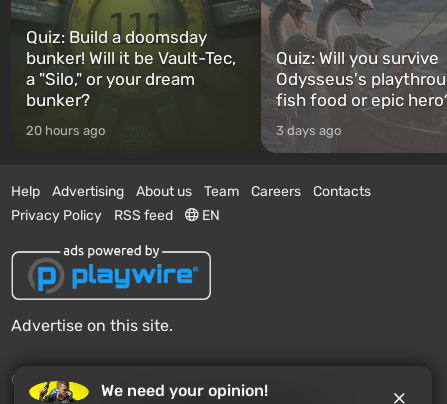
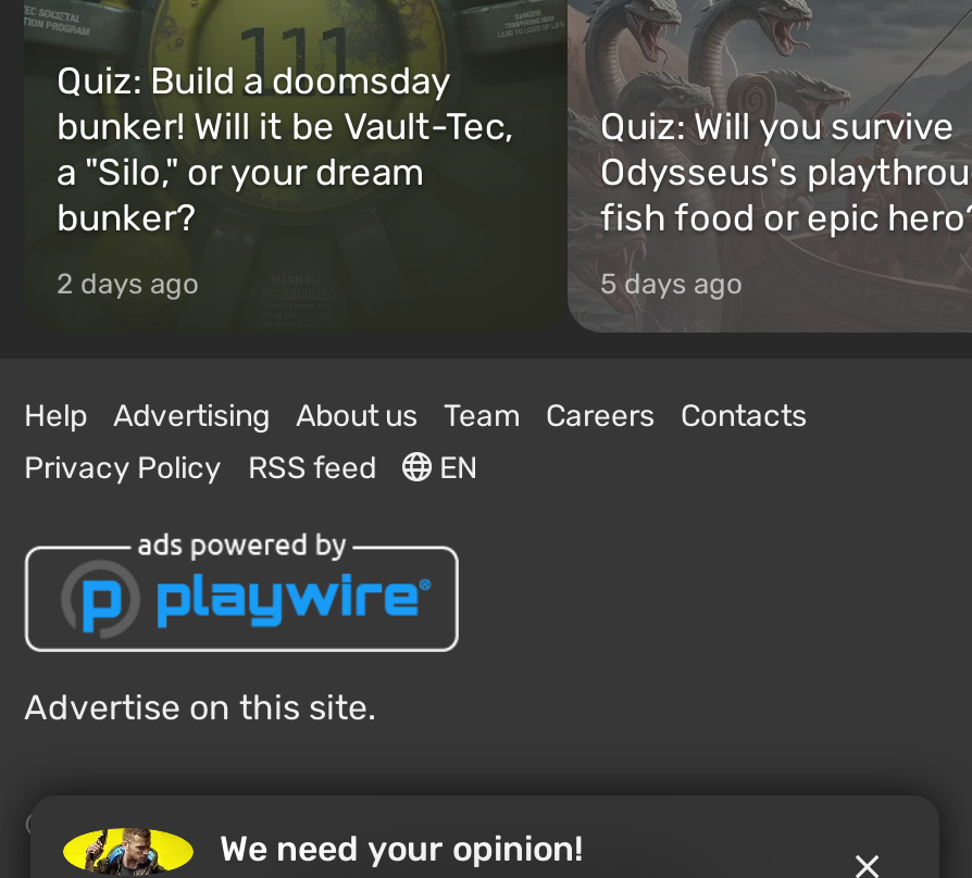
[26,123,105,138] 20 hours ago -> [57,267,198,299] 2 days ago
[276,123,341,138] 3 days ago -> [600,267,742,299] 5 days ago

